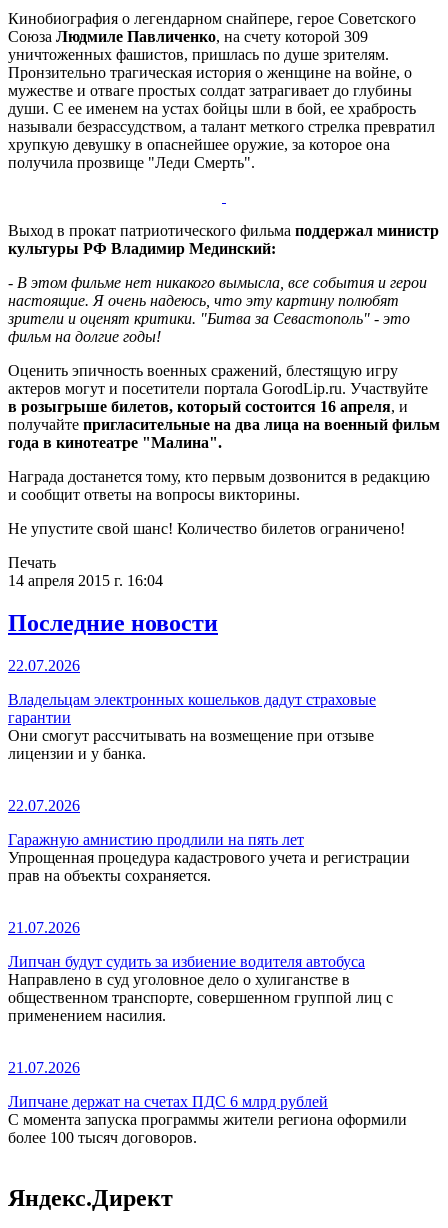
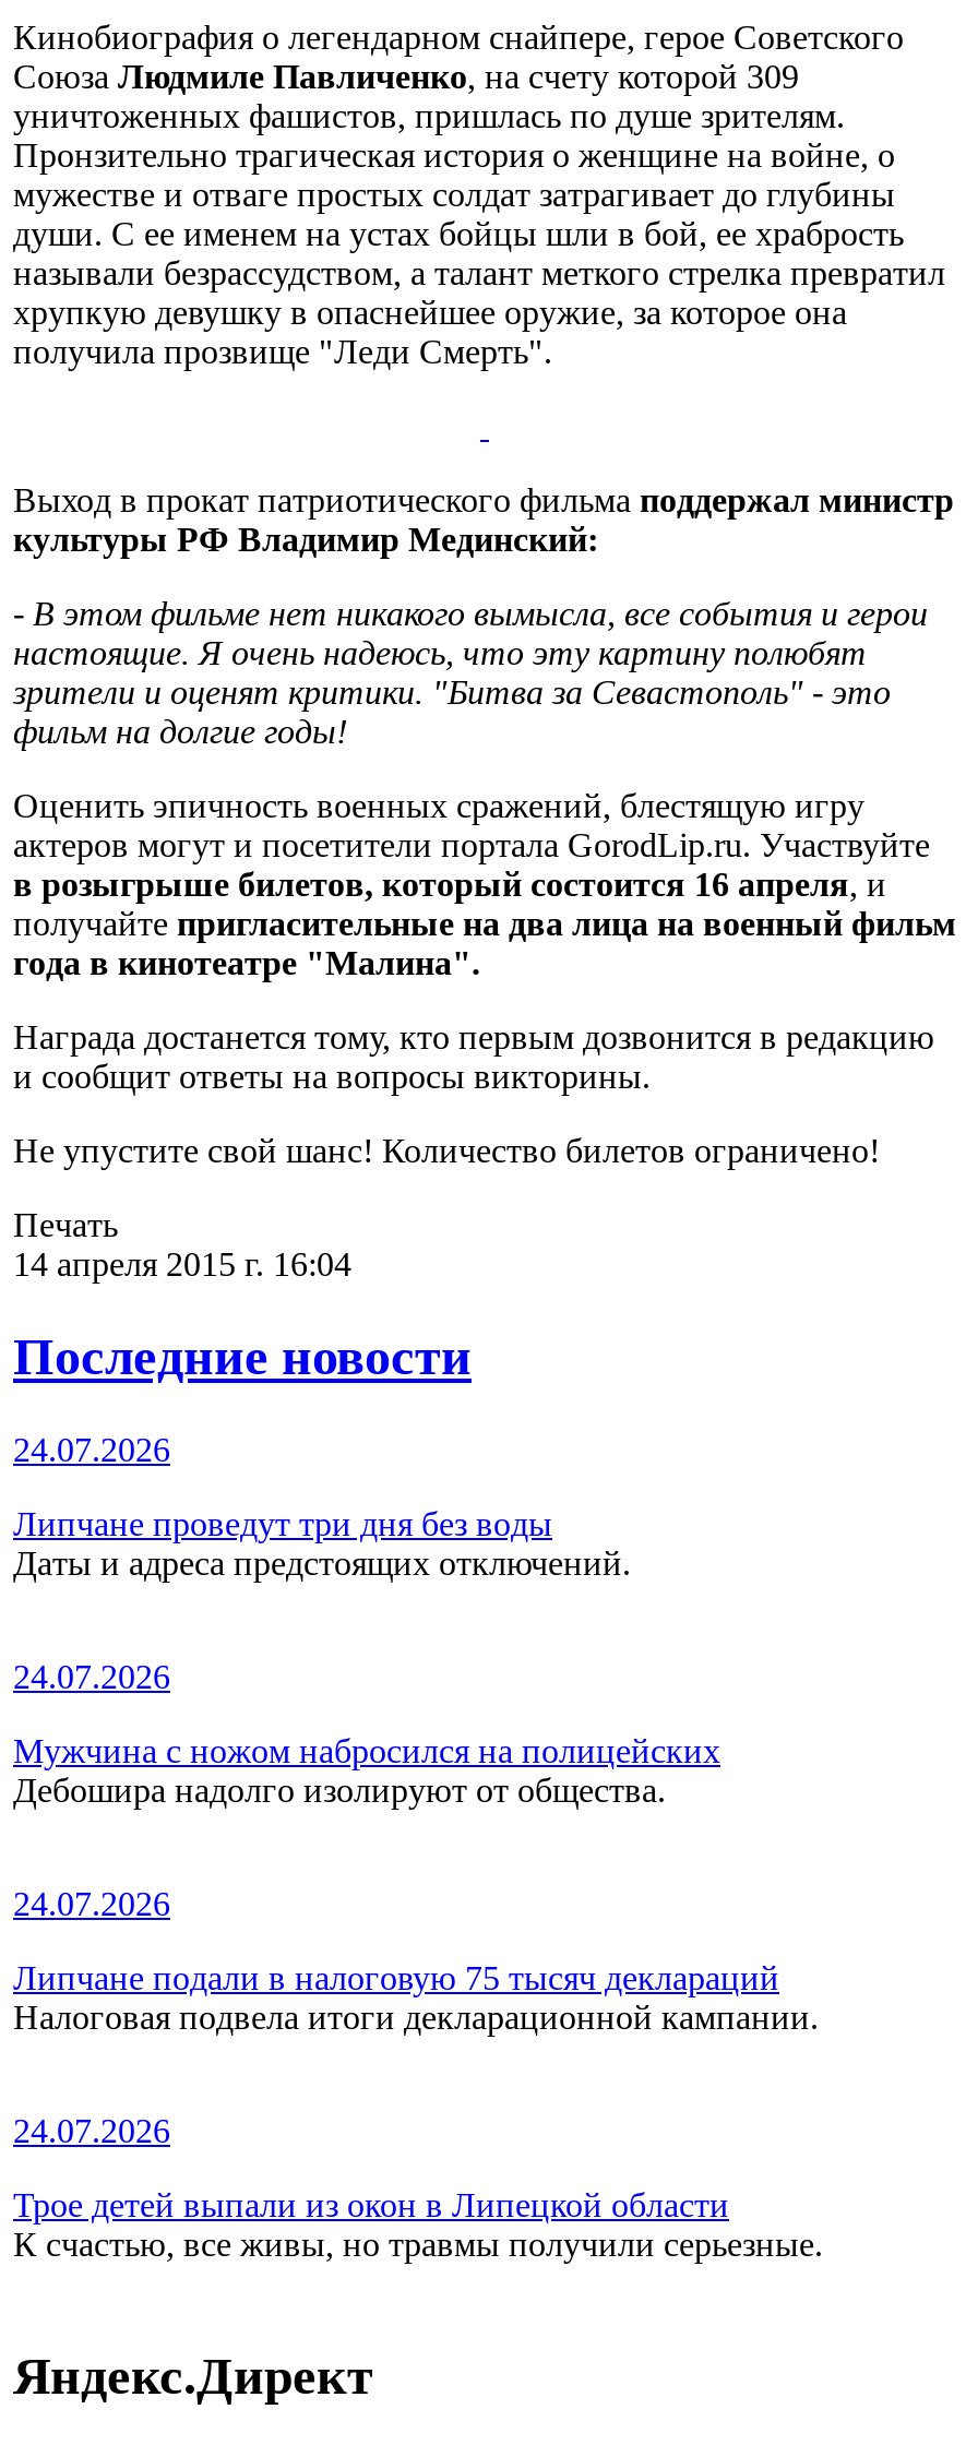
[8,657,80,674] 22.07.2026 -> [13,1430,170,1467] 24.07.2026
[8,691,376,762] Владельцам электронных кошельков дадут страховые | гарантии | Они смогут рассчитывать на возмещение при отзыве | лицензии и у банка. -> [13,1505,631,1581] Липчане проведут три дня без воды | Даты и адреса предстоящих отключений.
[8,797,80,814] 22.07.2026 -> [13,1657,170,1694] 24.07.2026
[8,831,410,884] Гаражную амнистию продлили на пять лет | Упрощенная процедура кадастрового учета и регистрации | прав на объекты сохраняется. -> [13,1732,720,1808] Мужчина с ножом набросился на полицейских | Дебошира надолго изолируют от общества.
[8,919,80,936] 21.07.2026 -> [13,1884,170,1922] 24.07.2026
[8,953,393,1024] Липчан будут судить за избиение водителя автобуса | Направлено в суд уголовное дело о хулиганстве в | общественном транспорте, совершенном группой лиц с | применением насилия. -> [13,1959,819,2035] Липчане подали в налоговую 75 тысяч деклараций | Налоговая подвела итоги декларационной кампании.
[8,1059,80,1076] 21.07.2026 -> [13,2111,170,2149] 24.07.2026
[8,1093,407,1146] Липчане держат на счетах ПДС 6 млрд рублей | С момента запуска программы жители региона оформили | более 100 тысяч договоров. -> [13,2186,823,2262] Трое детей выпали из окон в Липецкой области | К счастью, все живы, но травмы получили серьезные.

